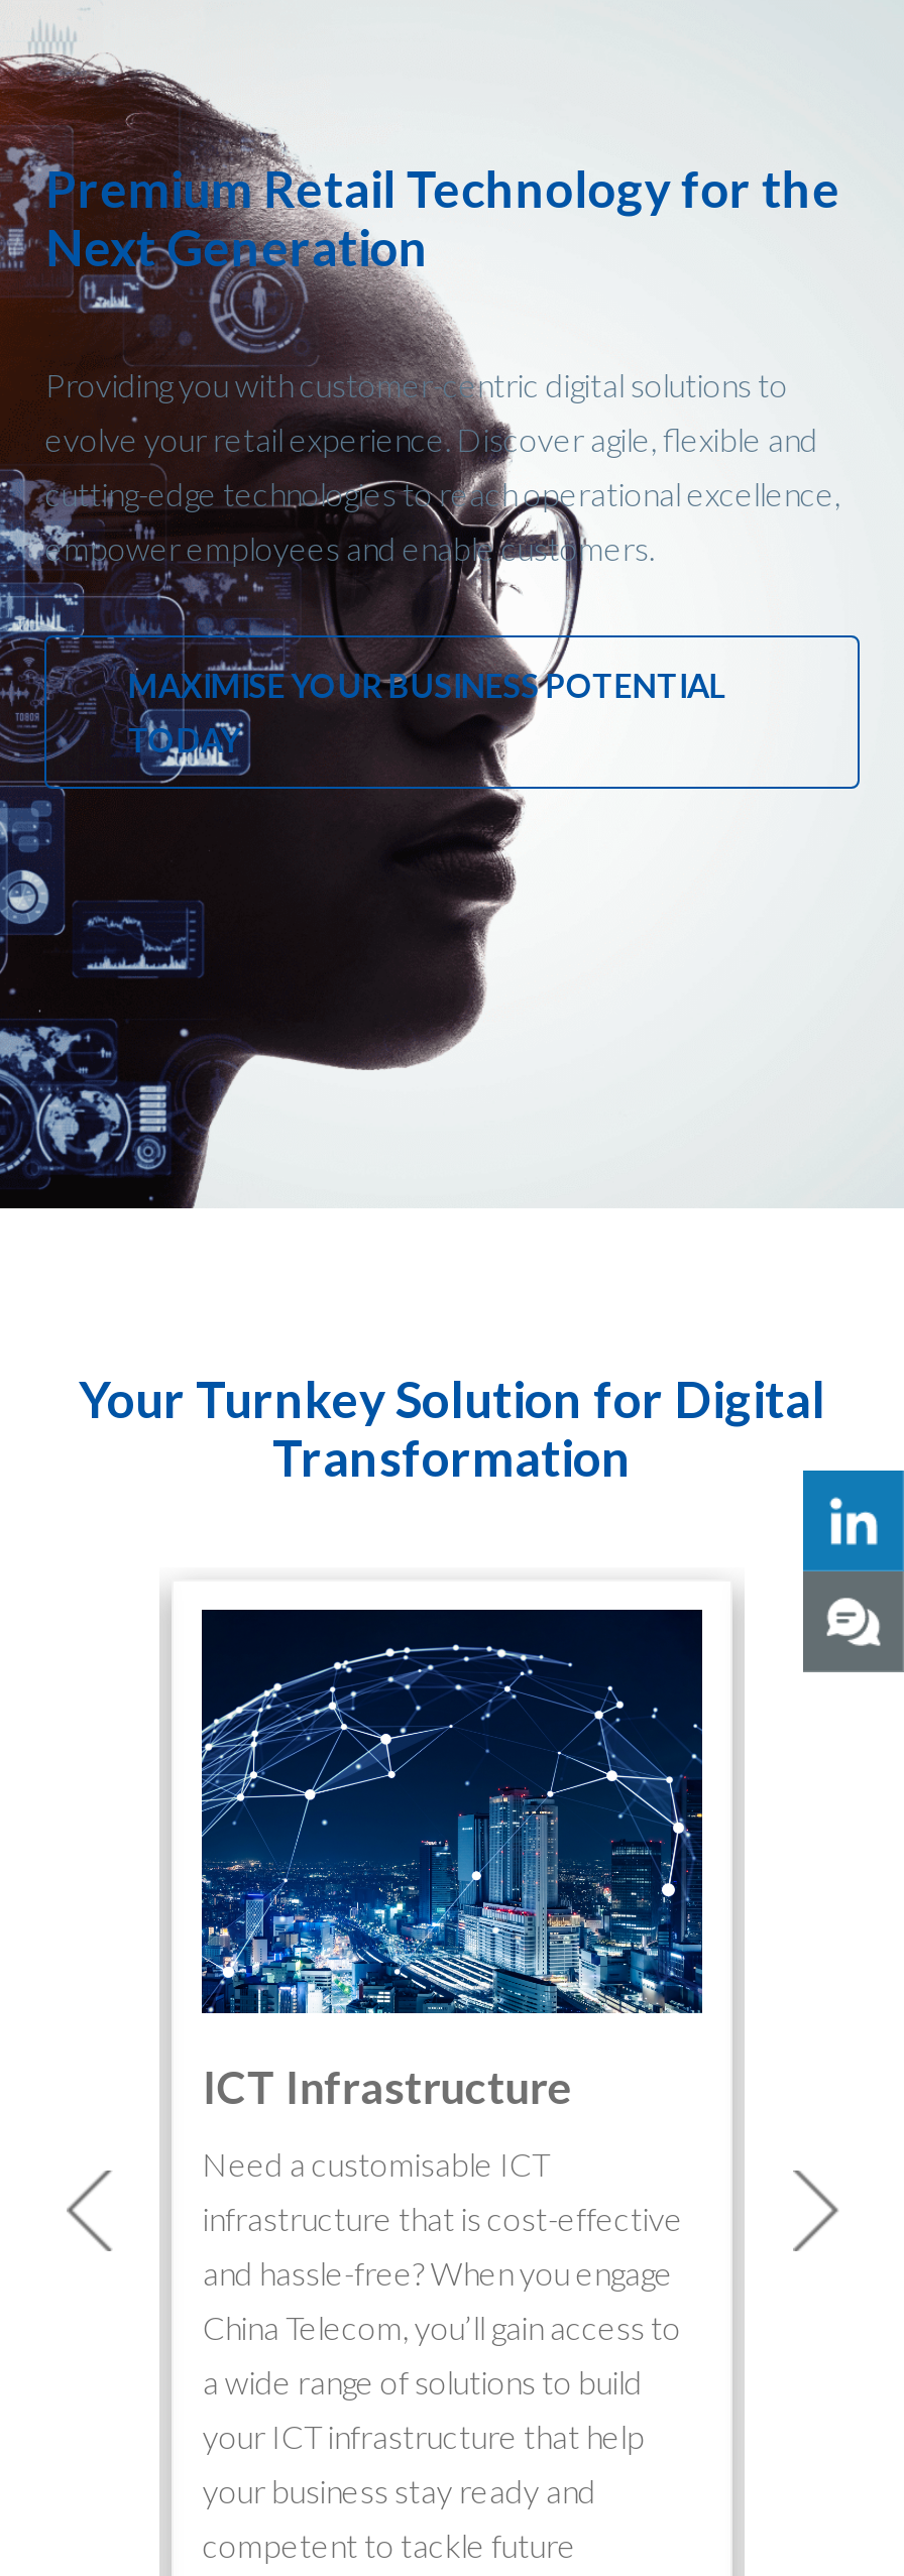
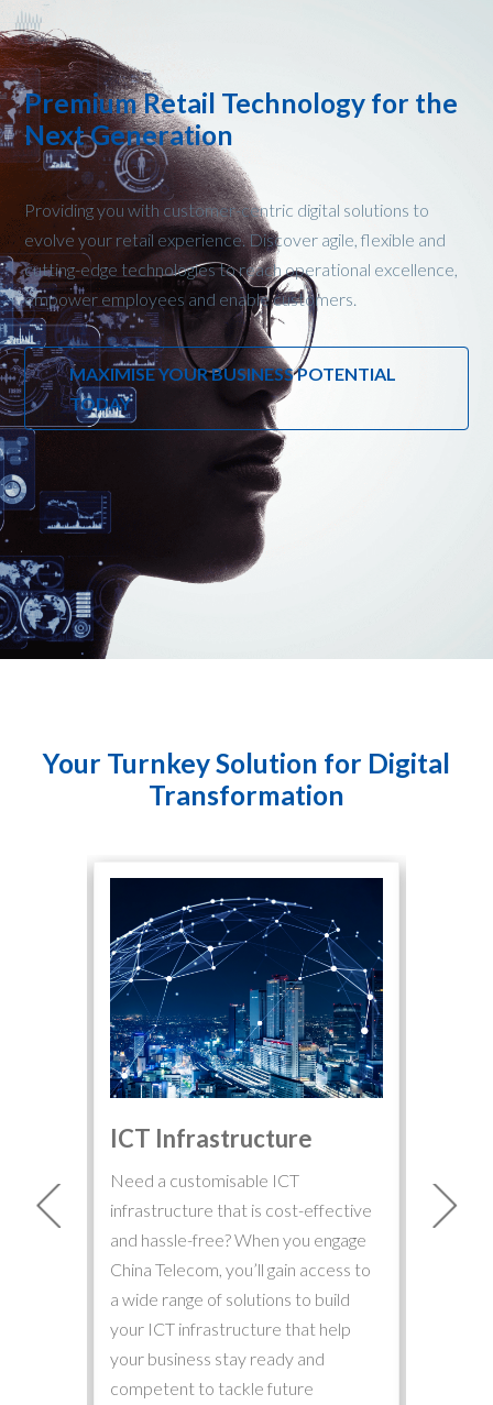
[801,1469,898,1674] [image] -> none

